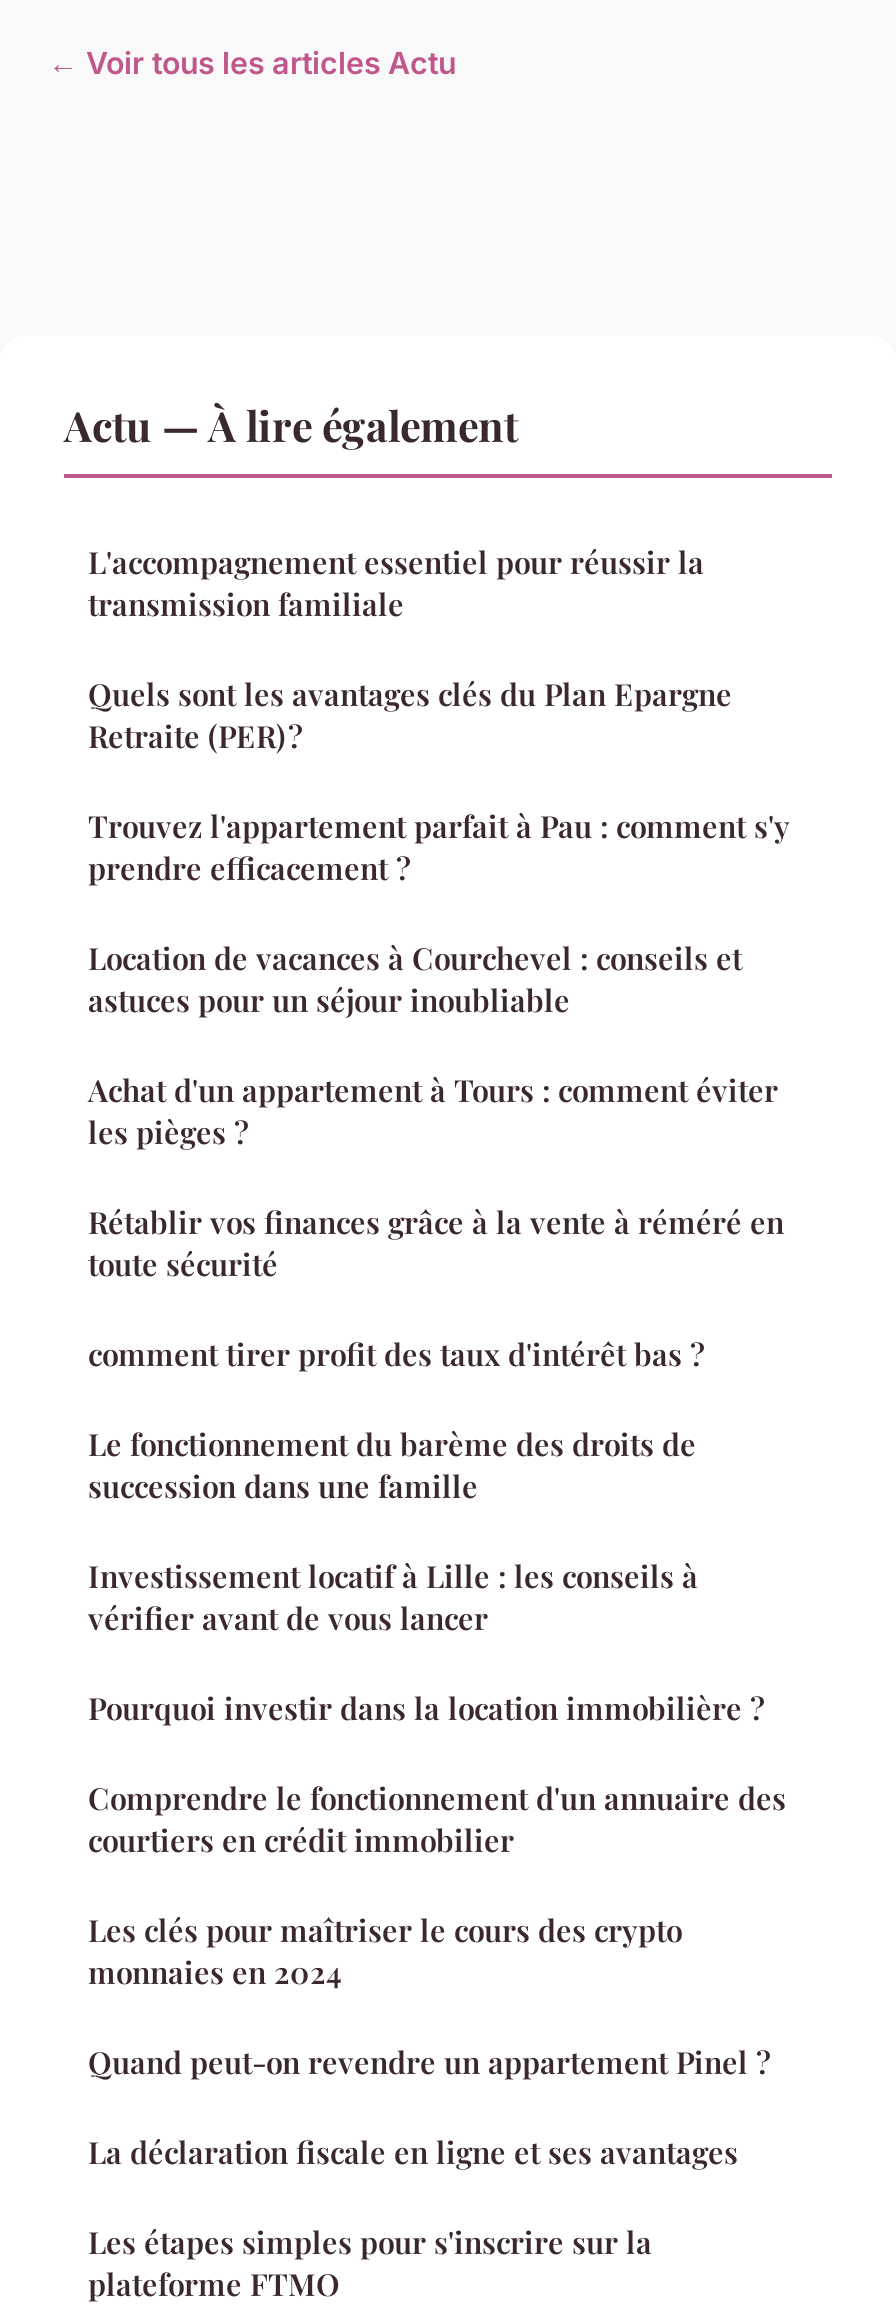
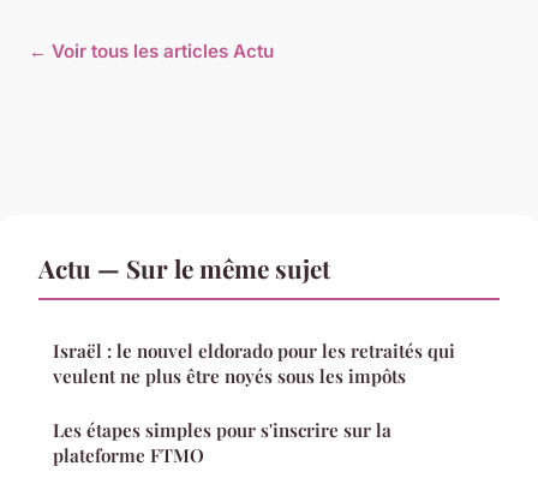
[64,396,790,2172] Actu — À lire également | L'accompagnement essentiel pour réussir la | transmission familiale | Quels sont les avantages clés du Plan Epargne | Retraite (PER) ? | Trouvez l'appartement parfait à Pau : comment s'y | prendre efficacement ? | Location de vacances à Courchevel : conseils et | astuces pour un séjour inoubliable | Achat d'un appartement à Tours : comment éviter | les pièges ? | Rétablir vos finances grâce à la vente à réméré en | toute sécurité | comment tirer profit des taux d'intérêt bas ? | Le fonctionnement du barème des droits de | succession dans une famille | Investissement locatif à Lille : les conseils à | vérifier avant de vous lancer | Pourquoi investir dans la location immobilière ? | Comprendre le fonctionnement d'un annuaire des | courtiers en crédit immobilier | Les clés pour maîtriser le cours des crypto | monnaies en 2024 | Quand peut-on revendre un appartement Pinel ? | La déclaration fiscale en ligne et ses avantages -> [38,251,455,388] Actu — Sur le même sujet | Israël : le nouvel eldorado pour les retraités qui | veulent ne plus être noyés sous les impôts

